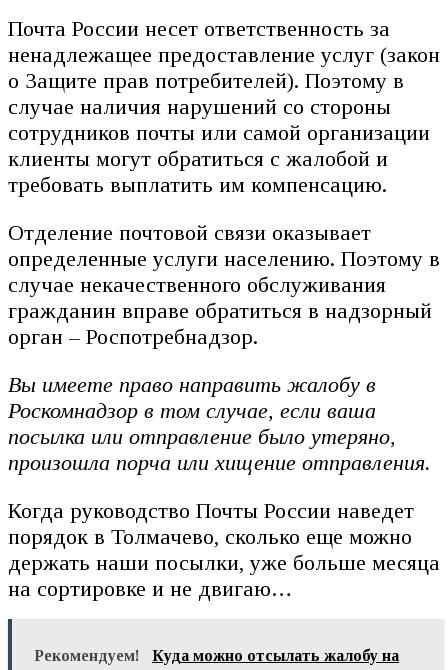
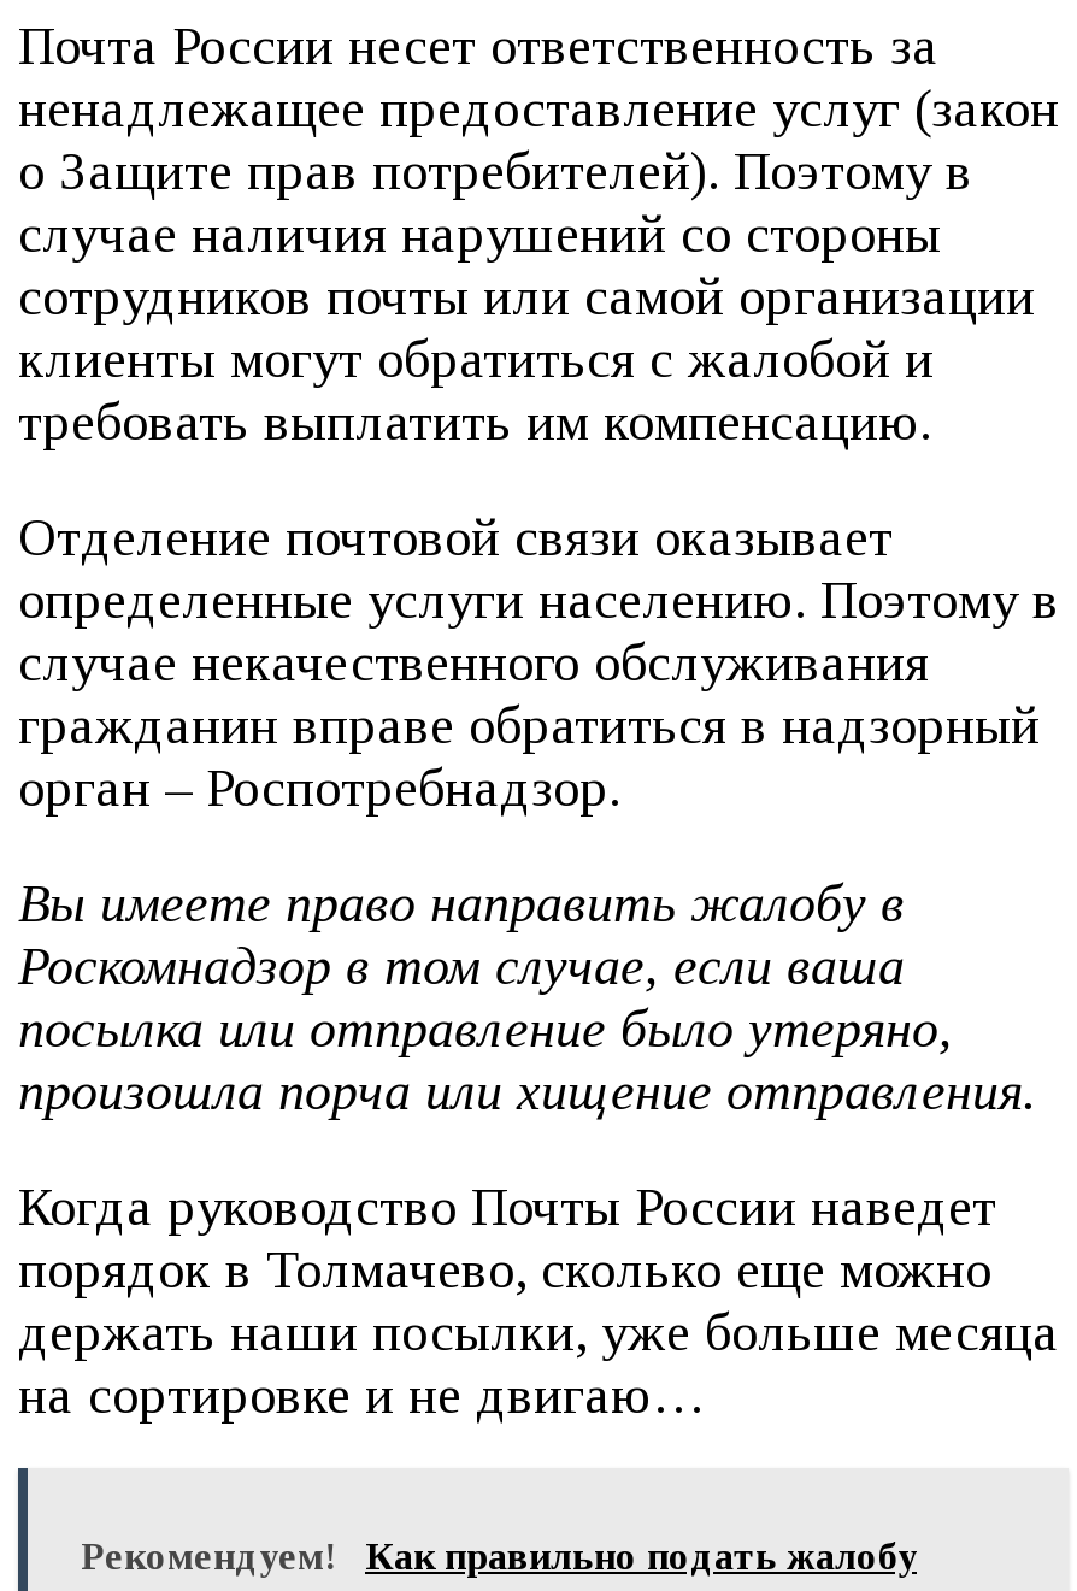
[152,647,399,664] Куда можно отсылать жалобу на -> [365,1537,917,1578] Как правильно подать жалобу

